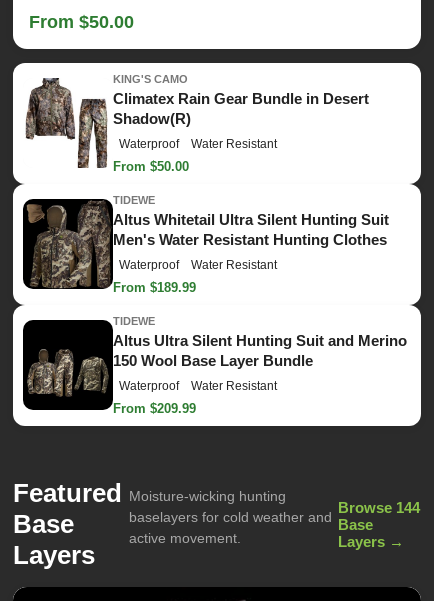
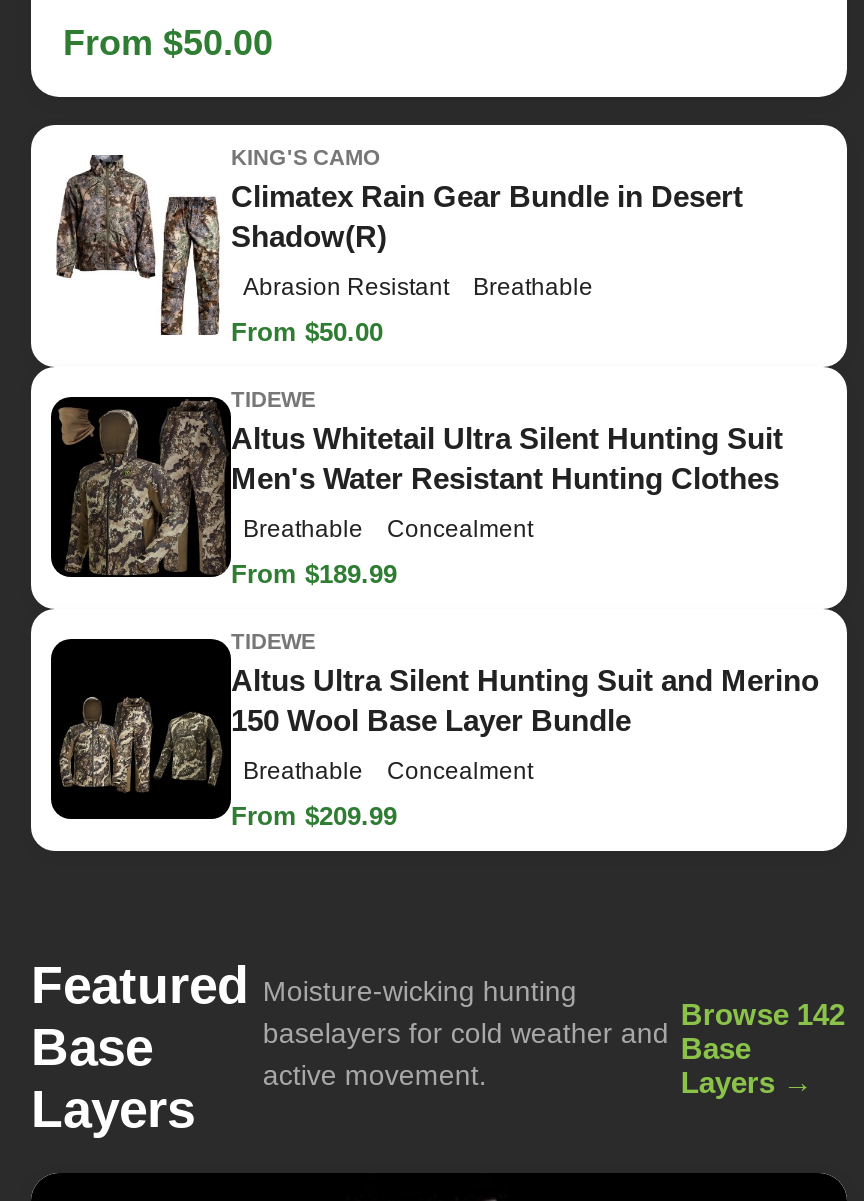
[119,137,277,151] Waterproof | Water Resistant -> [243,273,593,301] Abrasion Resistant | Breathable
[119,258,277,272] Waterproof | Water Resistant -> [243,515,533,543] Breathable | Concealment
[119,379,277,393] Waterproof | Water Resistant -> [243,757,533,785] Breathable | Concealment
[338,499,420,516] Browse 144 -> [681,997,845,1031] Browse 142

